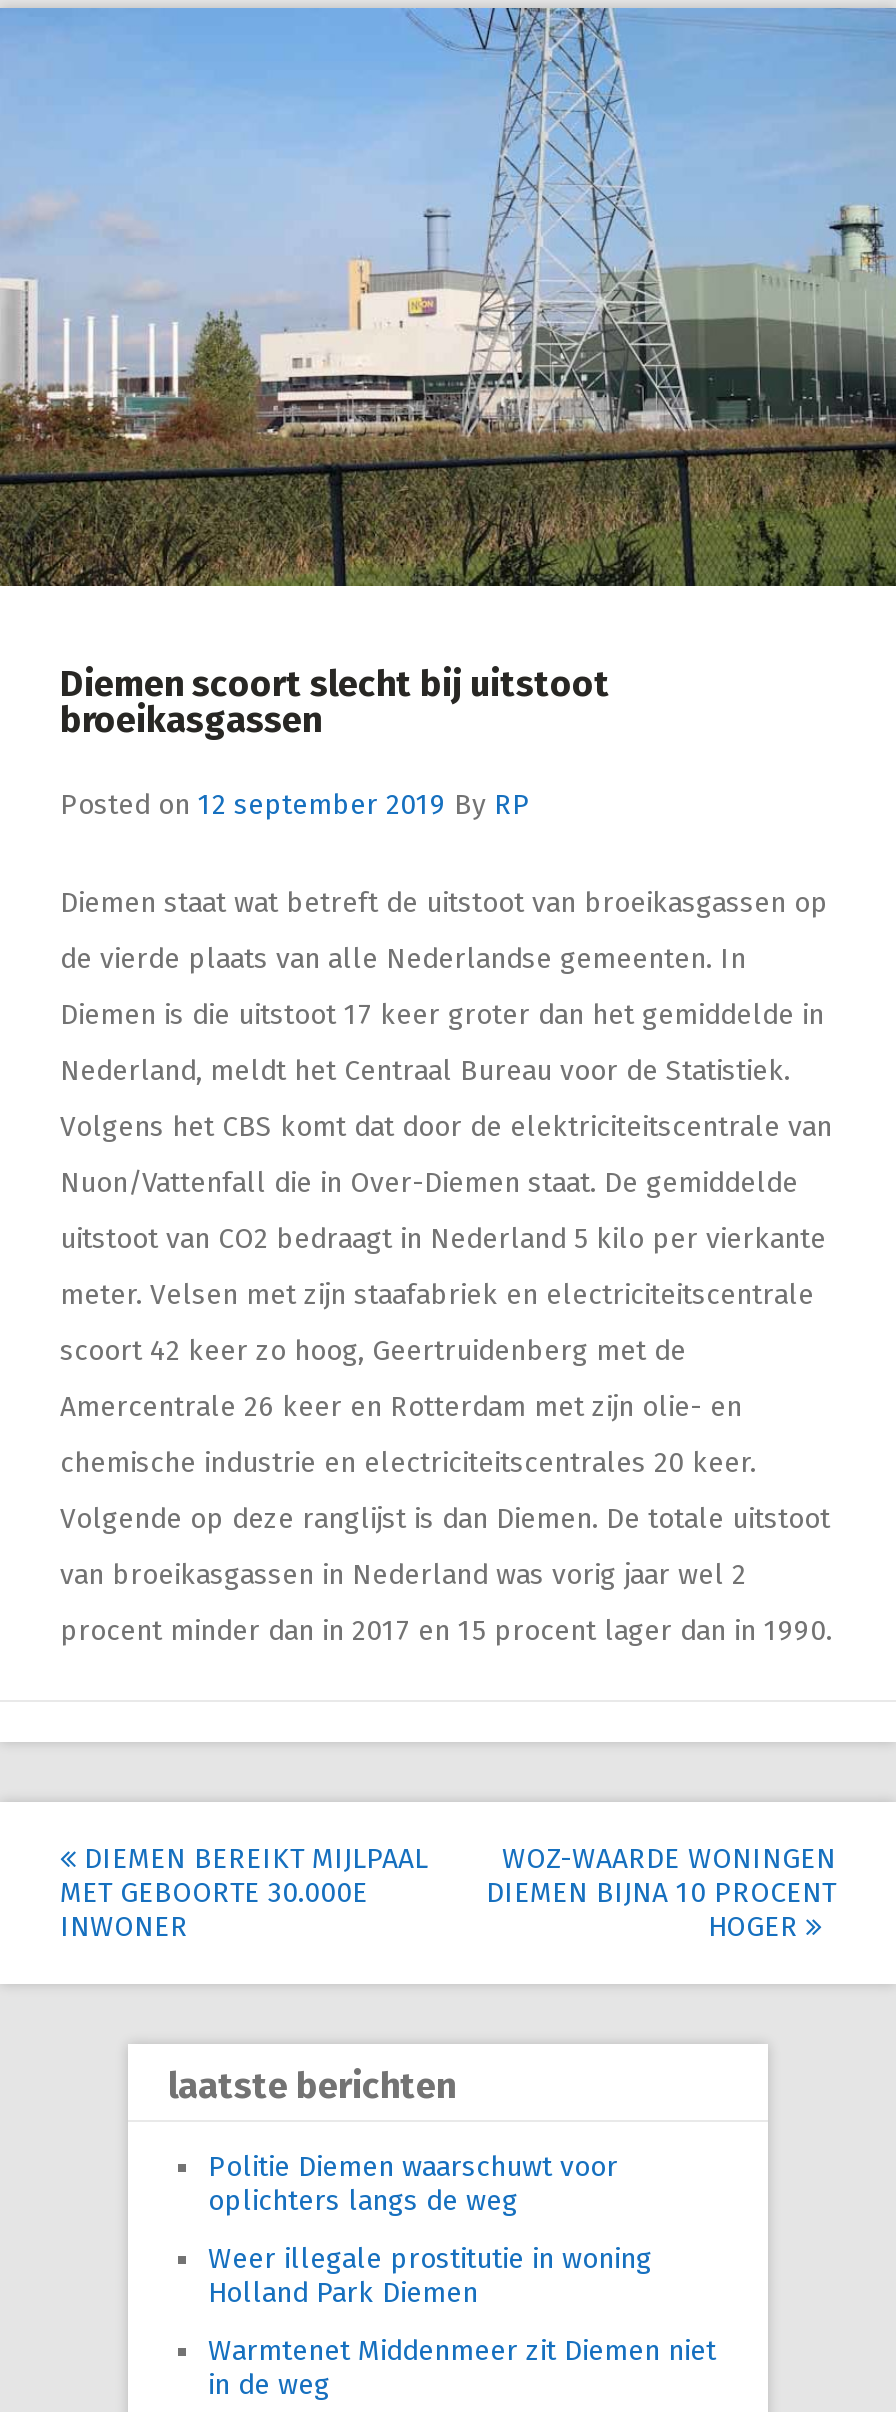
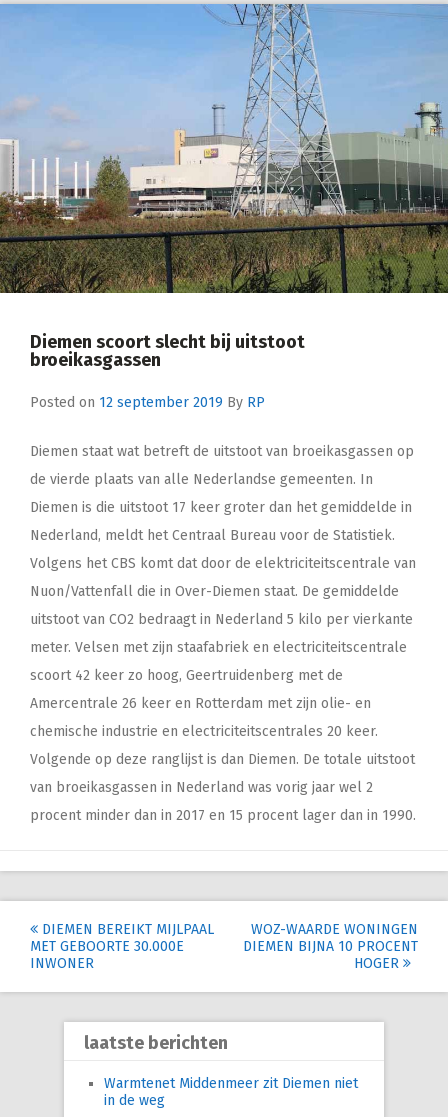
[208,2150,652,2310] Politie Diemen waarschuwt voor | oplichters langs de weg | Weer illegale prostitutie in woning | Holland Park Diemen -> none

